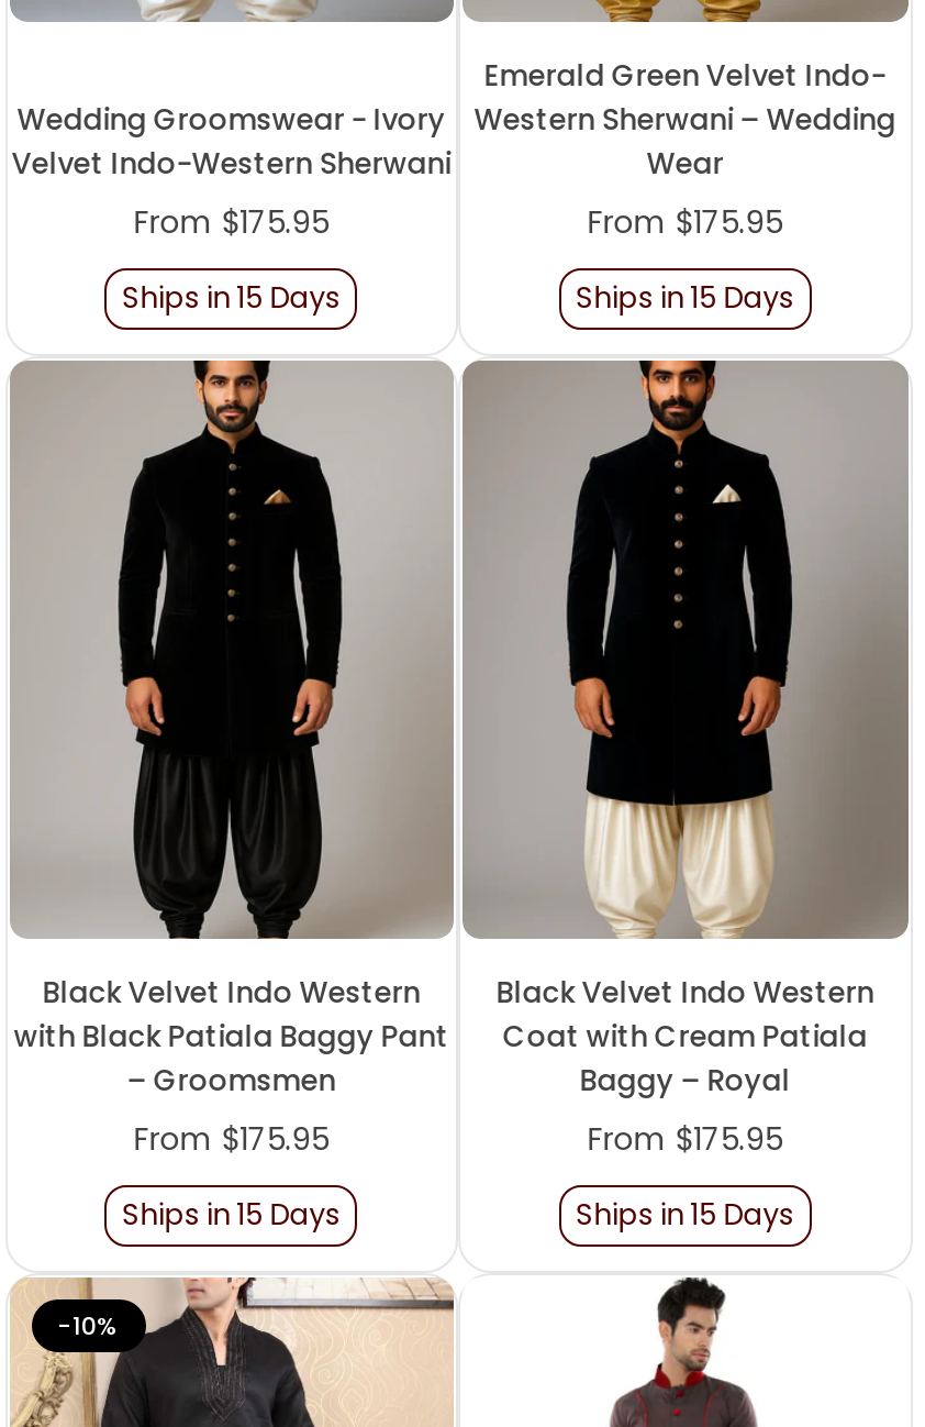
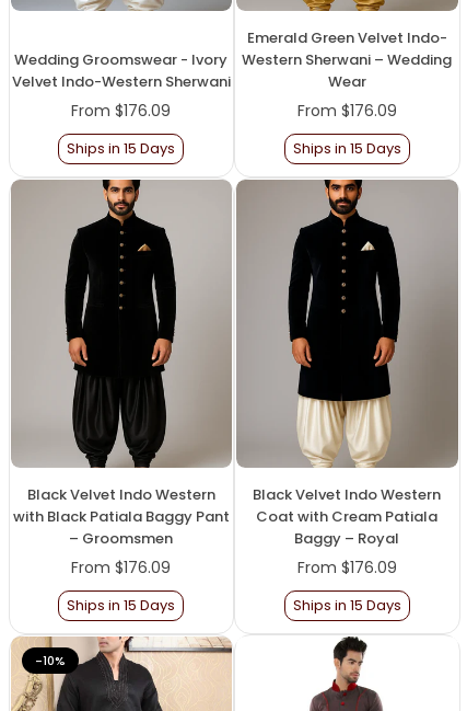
[133,199,329,243] From $175.95 -> [71,99,171,121] From $176.09
[587,199,783,243] From $175.95 -> [297,99,397,121] From $176.09
[133,1117,329,1161] From $175.95 -> [71,556,171,578] From $176.09
[587,1117,783,1161] From $175.95 -> [297,556,397,578] From $176.09

